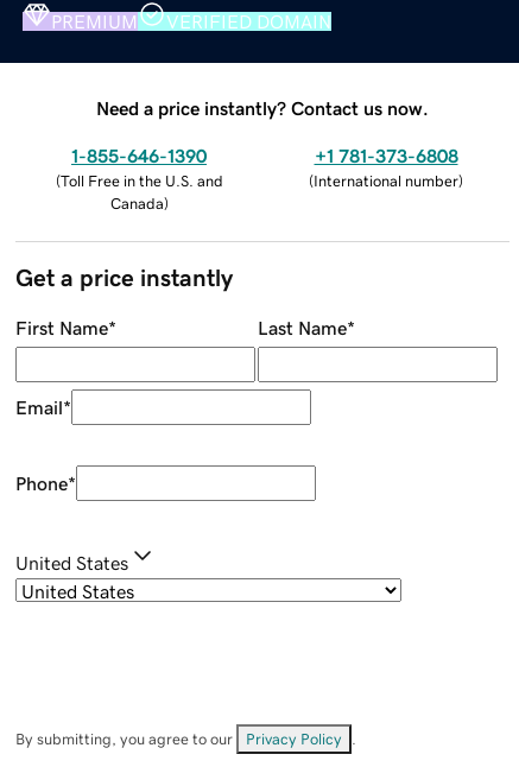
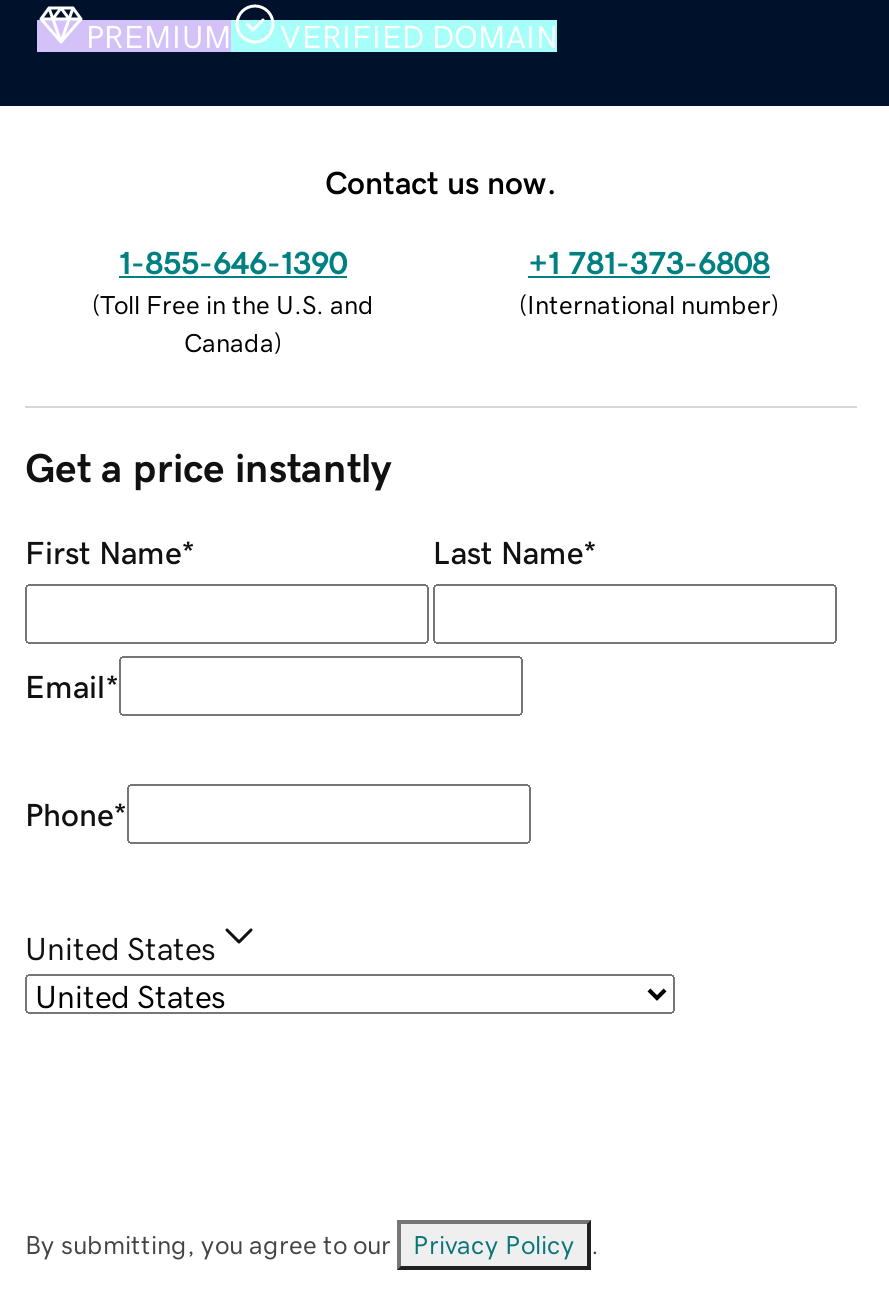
[96,98,429,117] Need a price instantly? Contact us now. -> [325,165,557,197] Contact us now.

